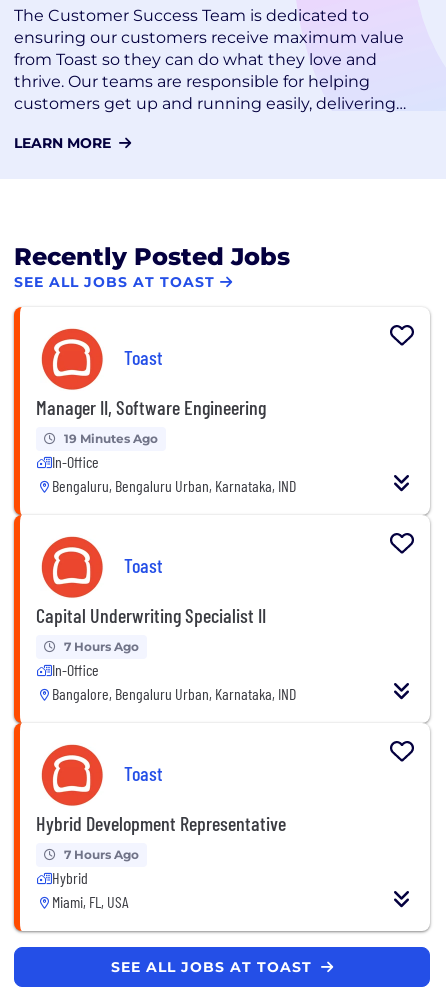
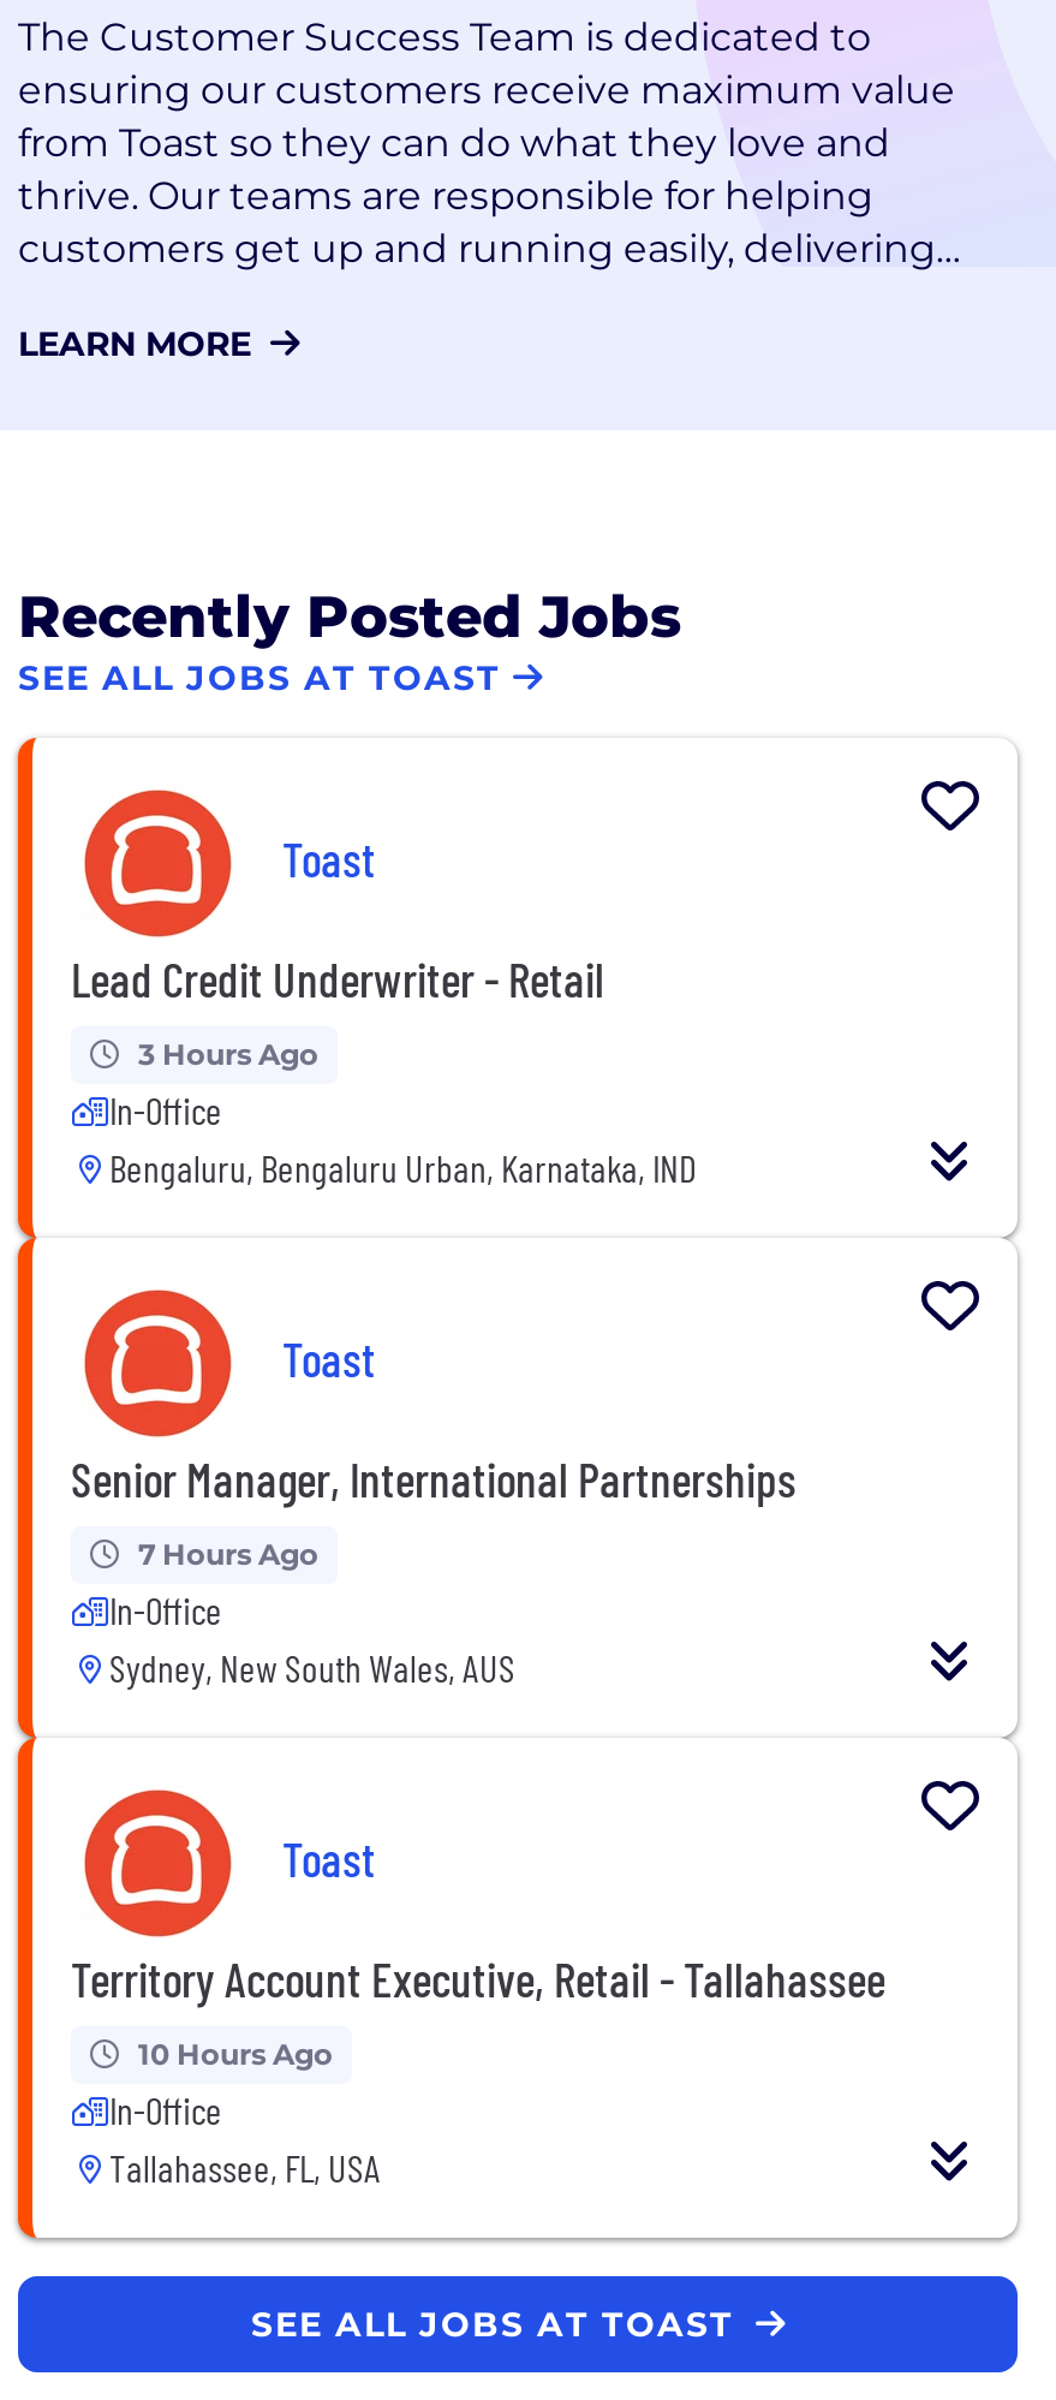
[36,395,266,419] Manager II, Software Engineering -> [71,949,604,1007] Lead Credit Underwriter - Retail
[64,431,158,446] 19 Minutes Ago -> [138,1036,318,1072] 3 Hours Ago
[36,603,266,627] Capital Underwriting Specialist II -> [71,1449,797,1507] Senior Manager, International Partnerships
[52,684,296,703] Bangalore, Bengaluru Urban, Karnataka, IND -> [109,1644,515,1689] Sydney, New South Wales, AUS
[36,811,286,835] Hybrid Development Representative -> [71,1949,885,2007] Territory Account Executive, Retail - Tallahassee
[52,847,139,911] 7 Hours Ago | Hybrid | Miami, FL, USA -> [109,2036,381,2189] 10 Hours Ago | In-Office | Tallahassee, FL, USA

